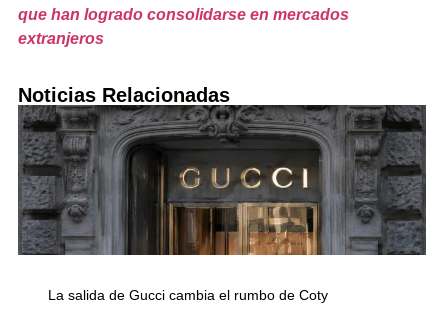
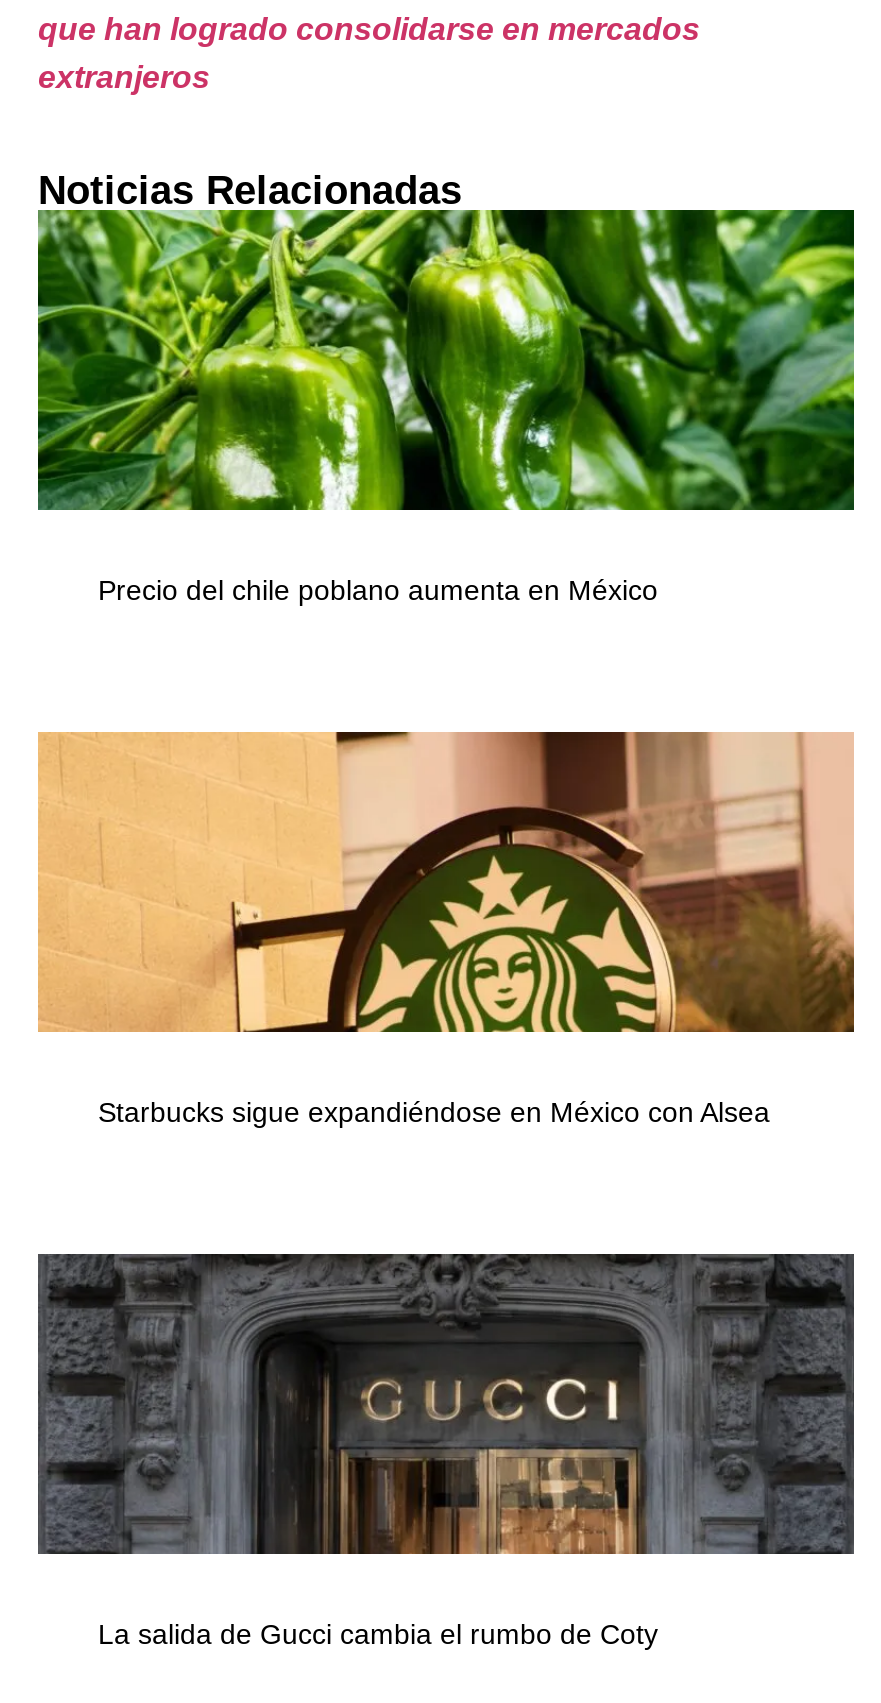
none -> [36,730,856,1129] [image] | Starbucks sigue expandiéndose en México con Alsea
none -> [38,208,856,607] [image] | Precio del chile poblano aumenta en México

